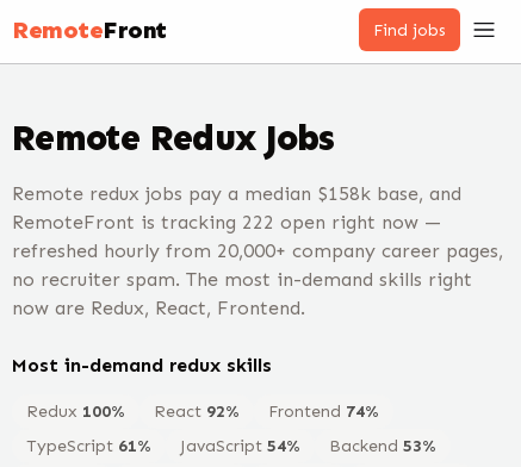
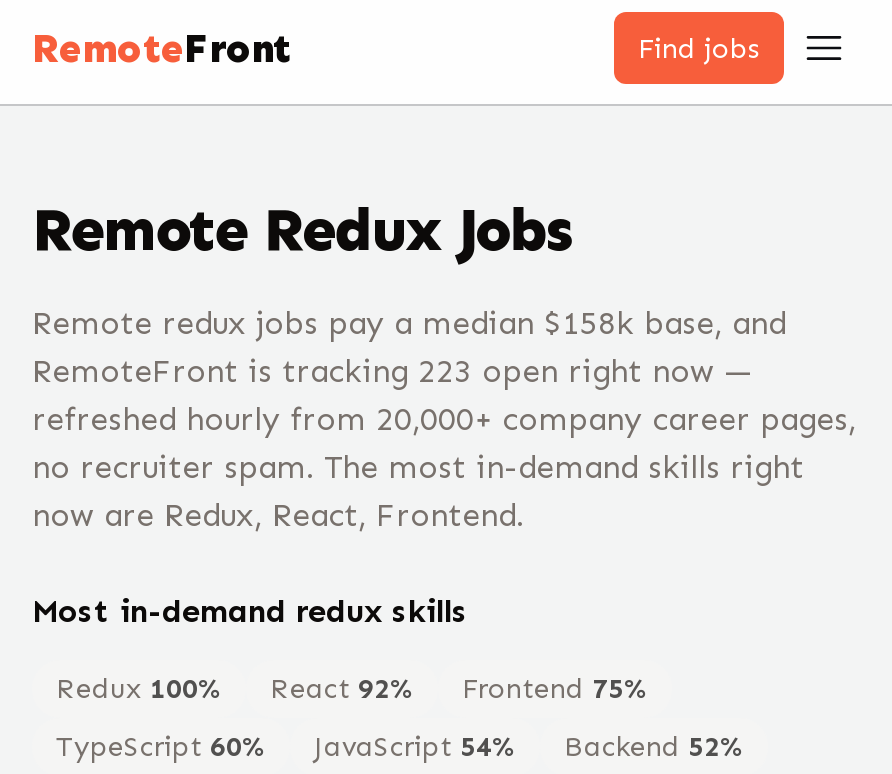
[12,211,441,233] RemoteFront is tracking 222 open right now — -> [32,352,752,390] RemoteFront is tracking 223 open right now —
[26,401,379,422] Redux 100% React 92% Frontend 74% -> [56,672,648,706] Redux 100% React 92% Frontend 75%
[26,436,151,456] TypeScript 61% -> [56,730,266,764] TypeScript 60%
[329,436,436,456] Backend 53% -> [564,730,744,764] Backend 52%

